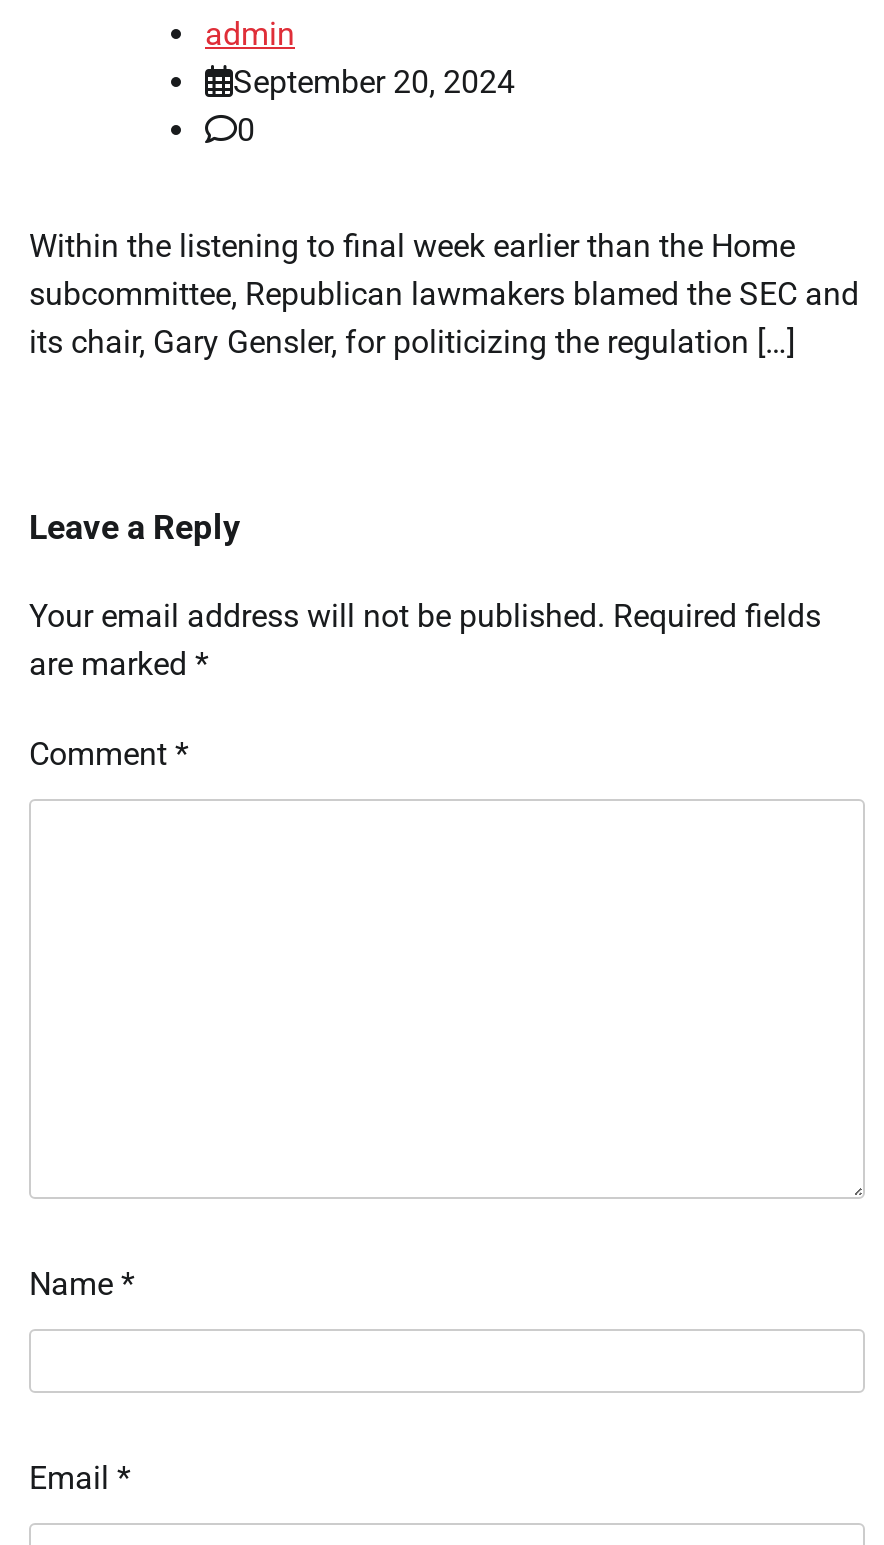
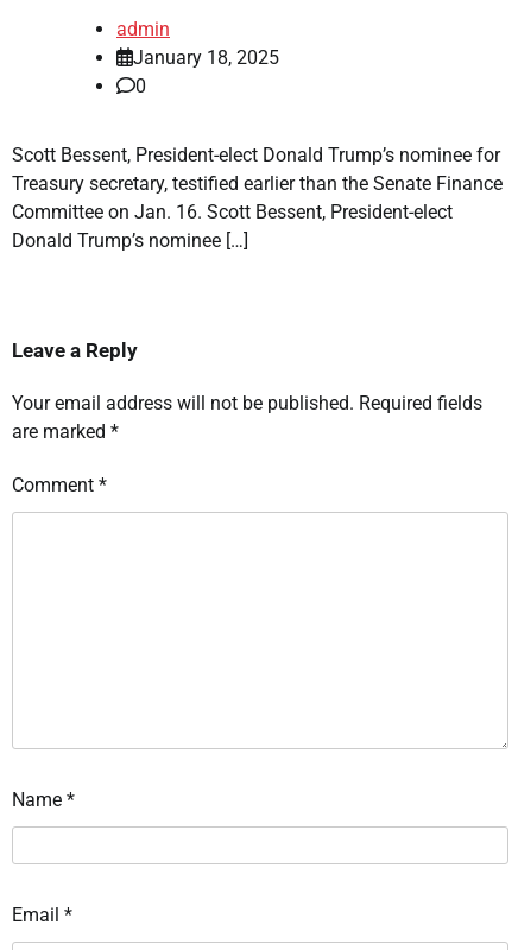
[233,63,515,101] September 20, 2024 -> [133,46,279,69] January 18, 2025
[29,227,859,361] Within the listening to final week earlier than the Home | subcommittee, Republican lawmakers blamed the SEC and | its chair, Gary Gensler, for politicizing the regulation […] -> [12,144,503,252] Scott Bessent, President-elect Donald Trump’s nominee for | Treasury secretary, testified earlier than the Senate Finance | Committee on Jan. 16. Scott Bessent, President-elect | Donald Trump’s nominee […]

